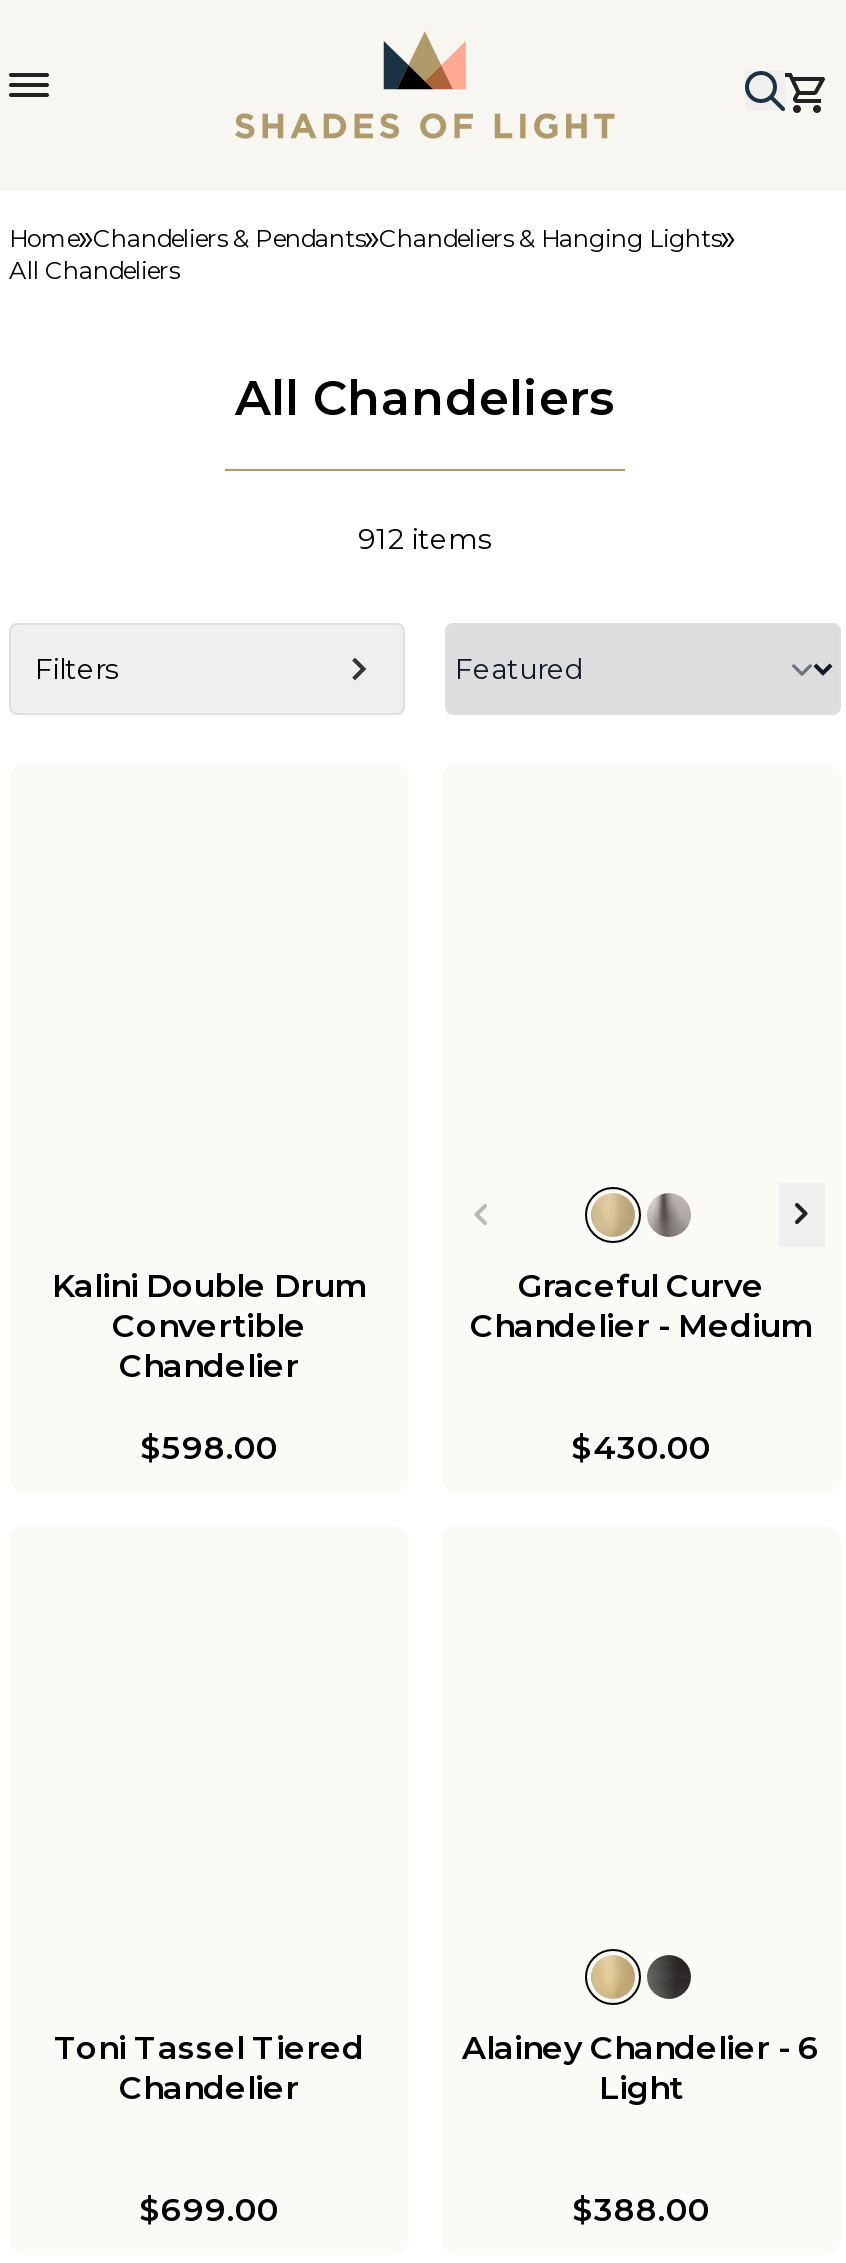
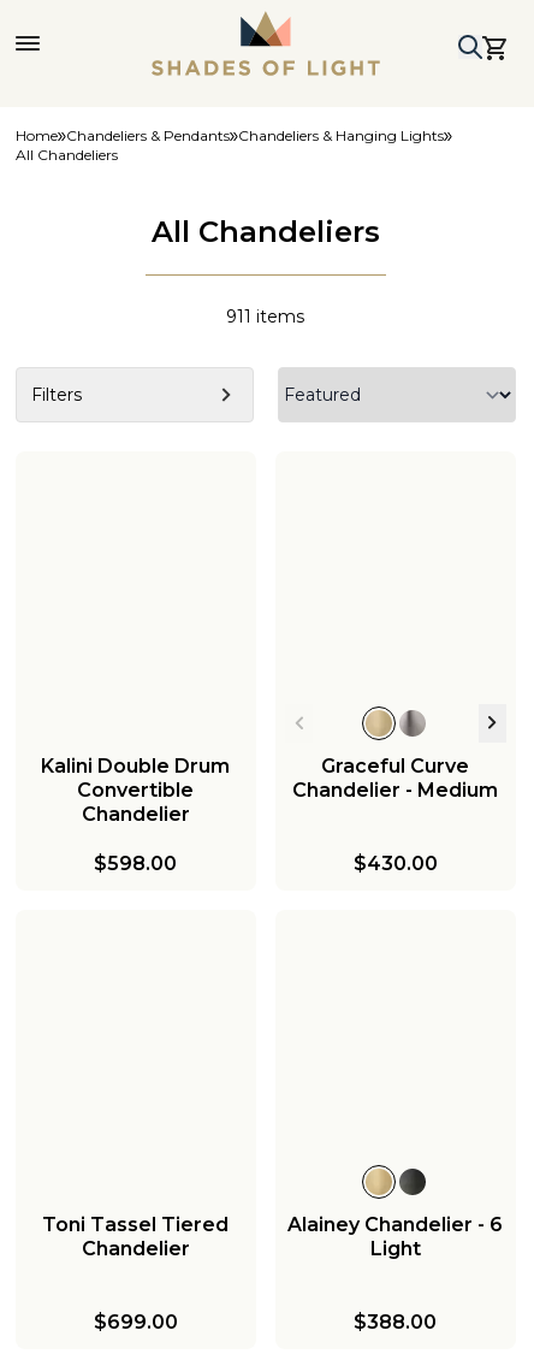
[358,521,492,557] 912 items -> [227,306,305,327] 911 items

